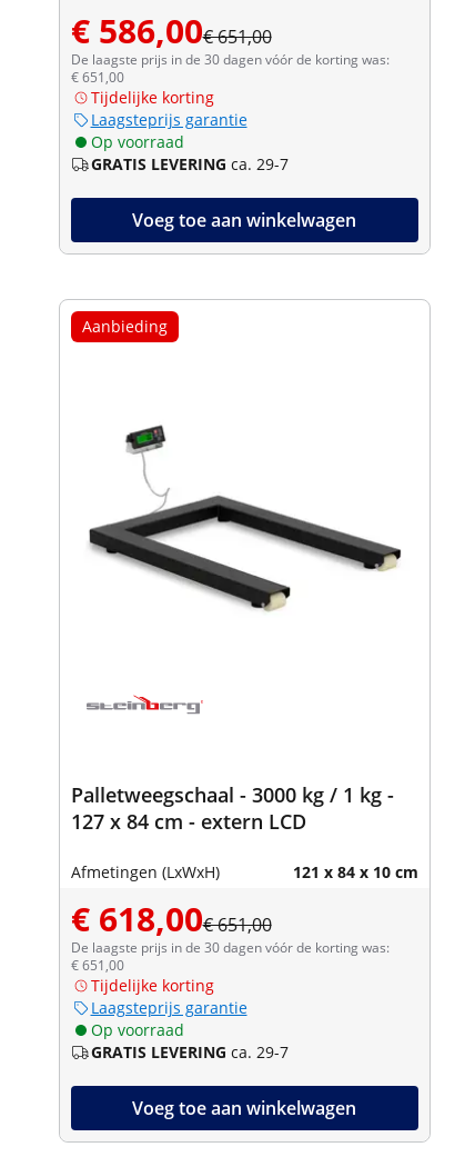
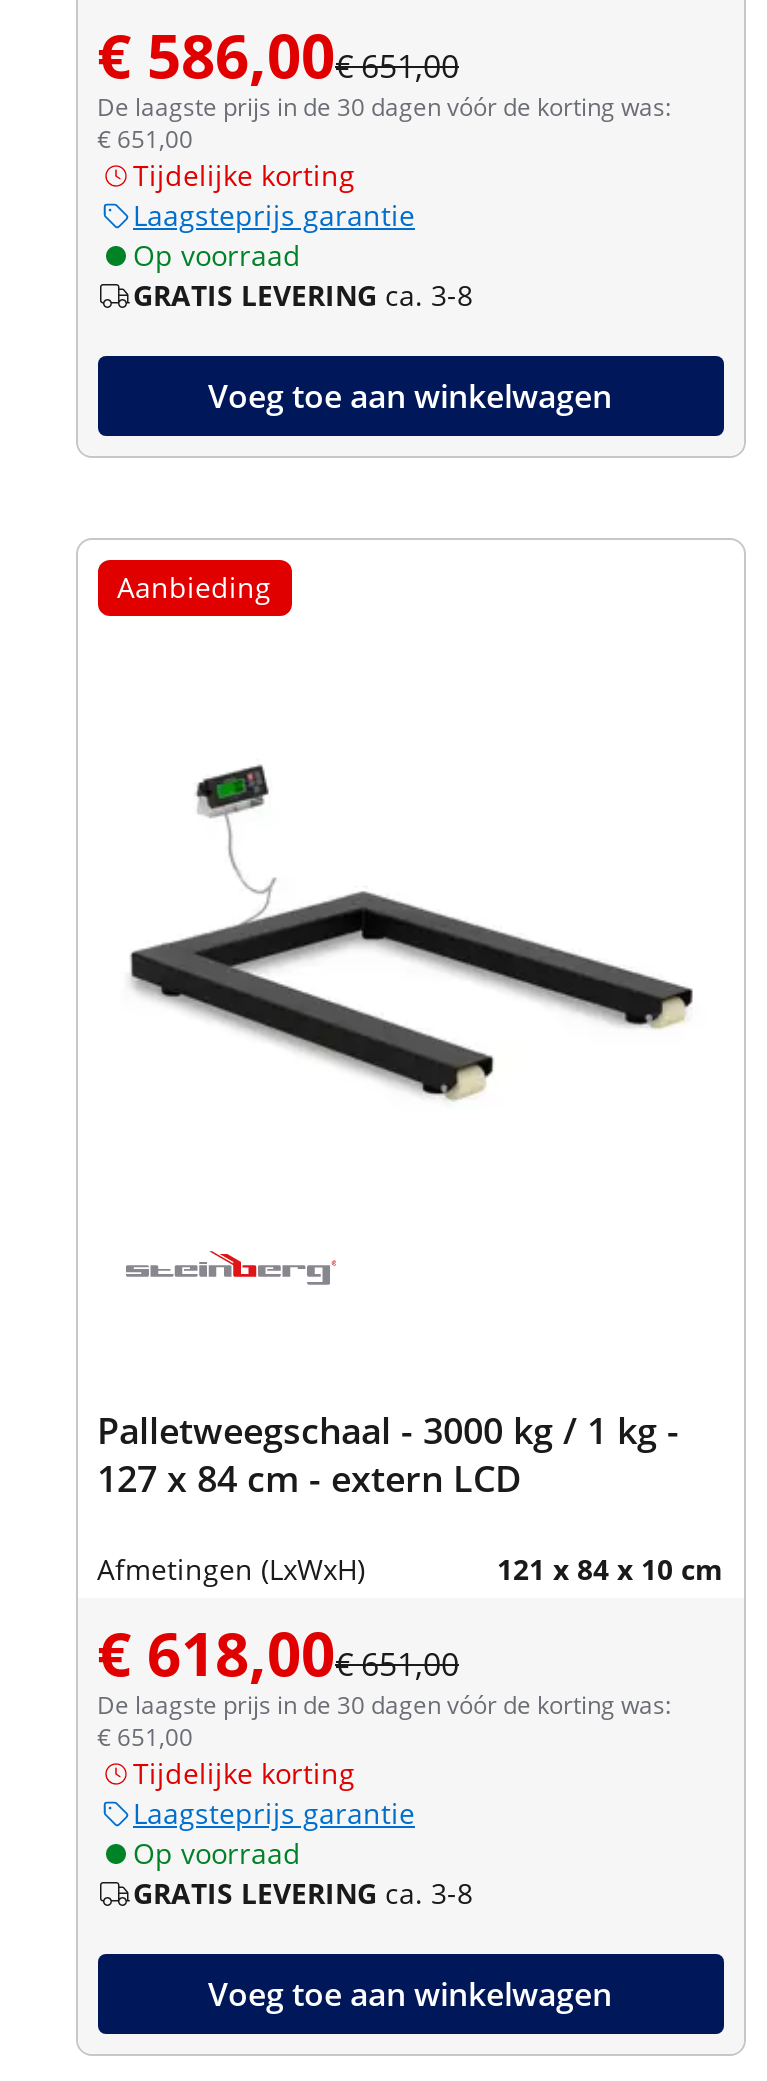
[90,153,288,174] GRATIS LEVERING ca. 29-7 -> [133,275,473,313] GRATIS LEVERING ca. 3-8
[90,1041,288,1062] GRATIS LEVERING ca. 29-7 -> [133,1873,473,1911] GRATIS LEVERING ca. 3-8

